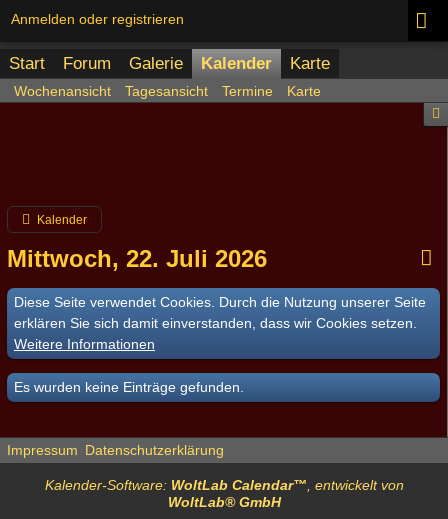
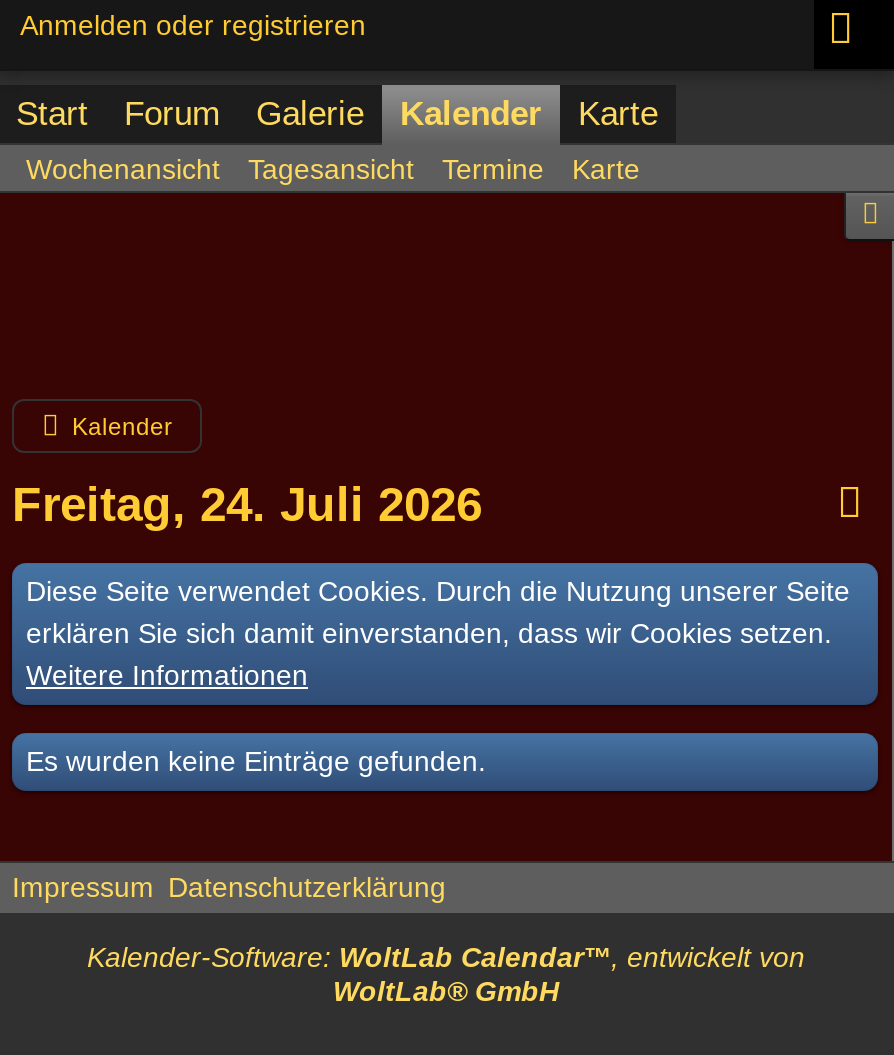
[7,245,267,272] Mittwoch, 22. Juli 2026 -> [12,477,482,531] Freitag, 24. Juli 2026

